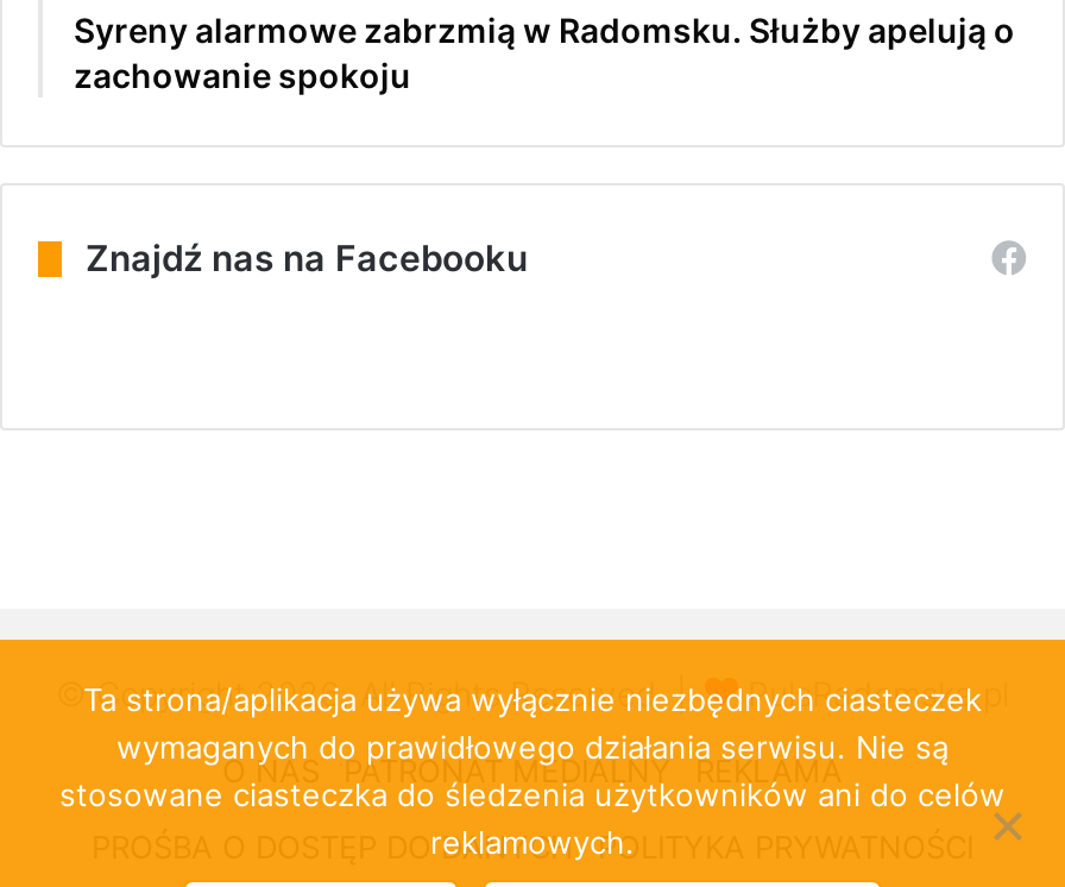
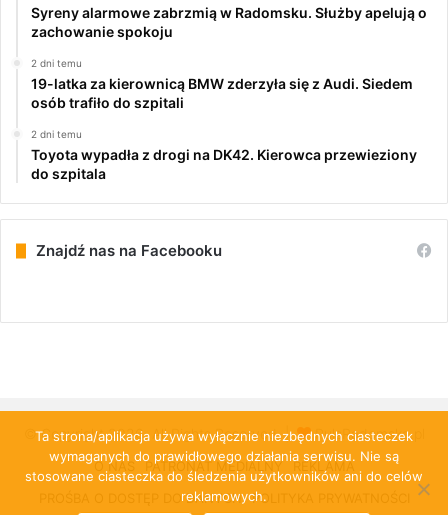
none -> [31,57,417,182] 2 dni temu | 19-latka za kierownicą BMW zderzyła się z Audi. Siedem | osób trafiło do szpitali | 2 dni temu | Toyota wypadła z drogi na DK42. Kierowca przewieziony | do szpitala

